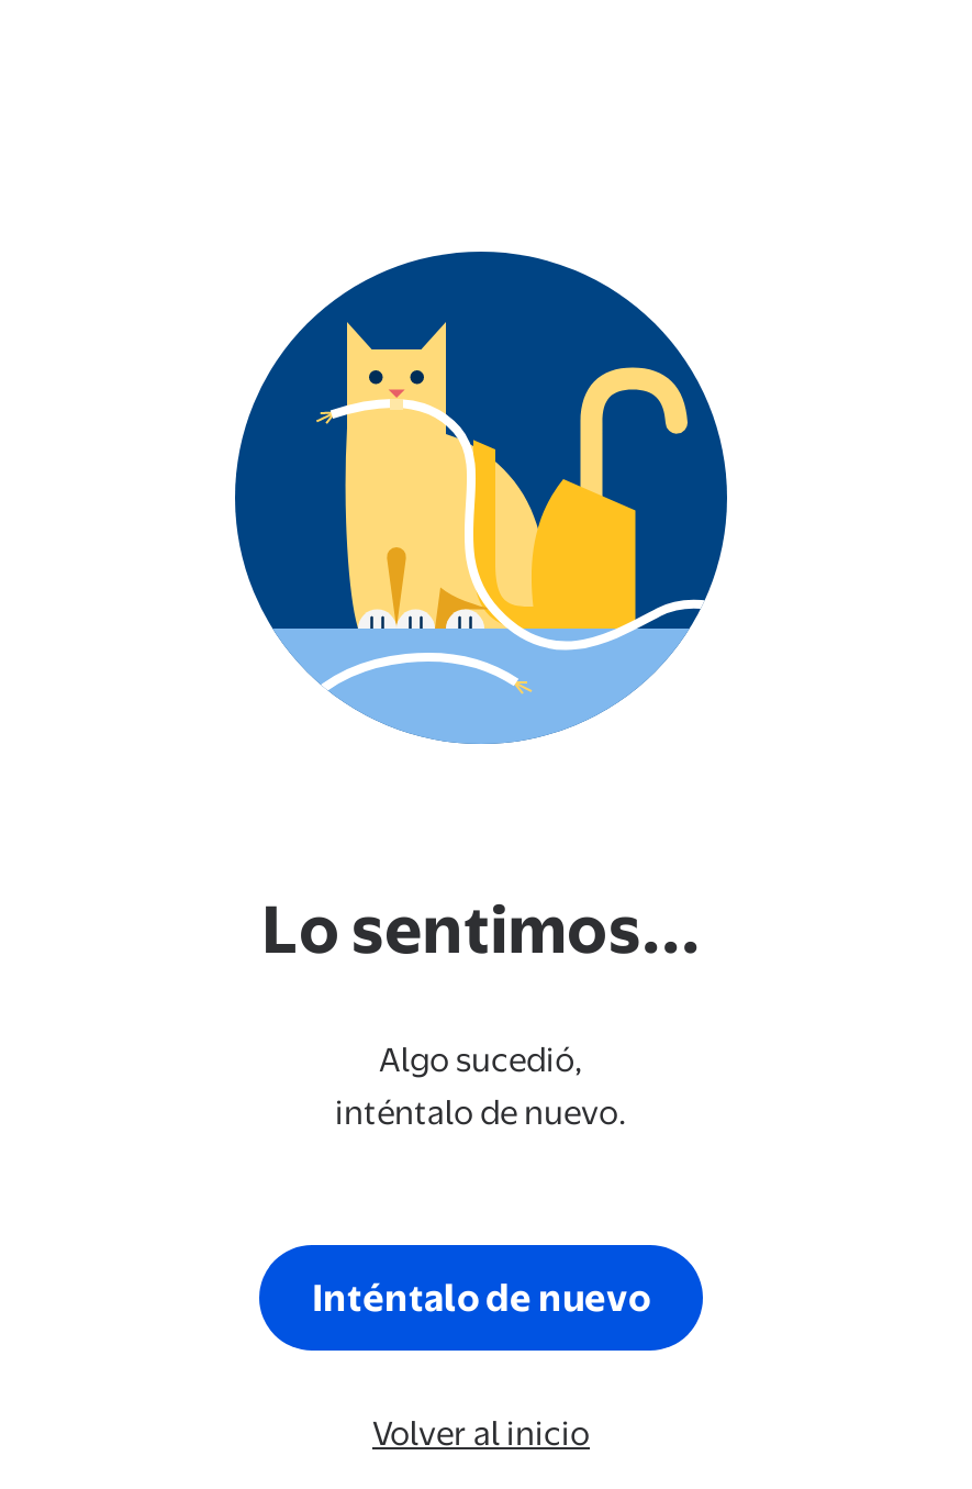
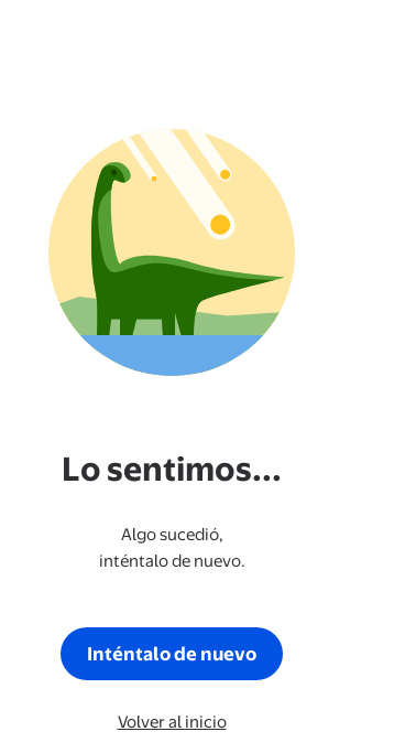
[233,249,729,696] [image] -> [48,129,295,351] [image]

